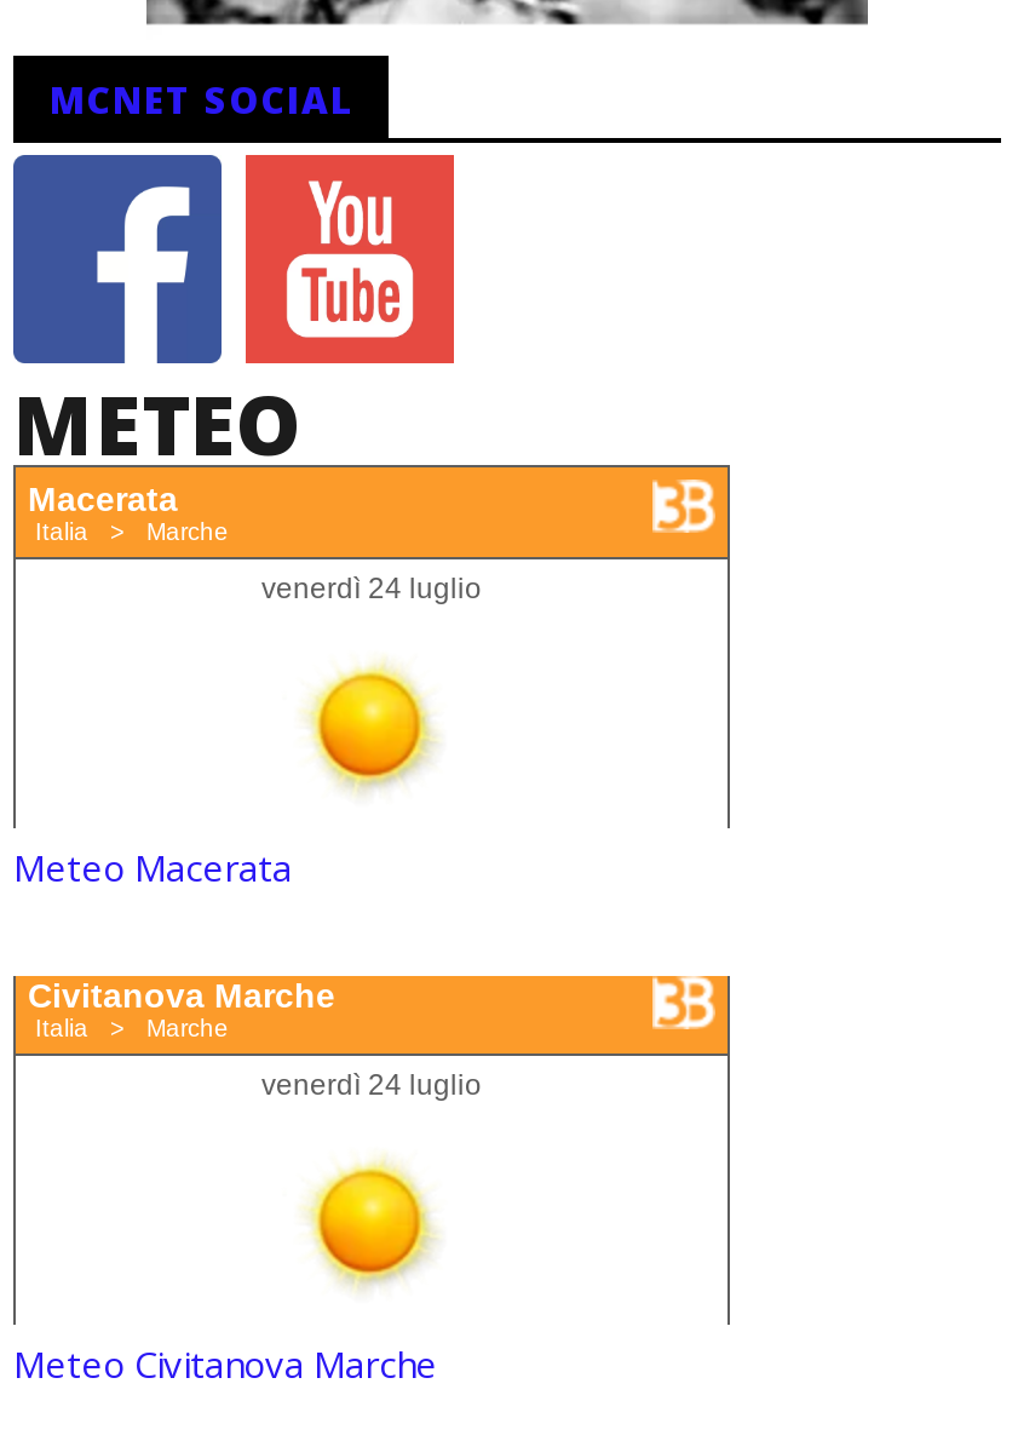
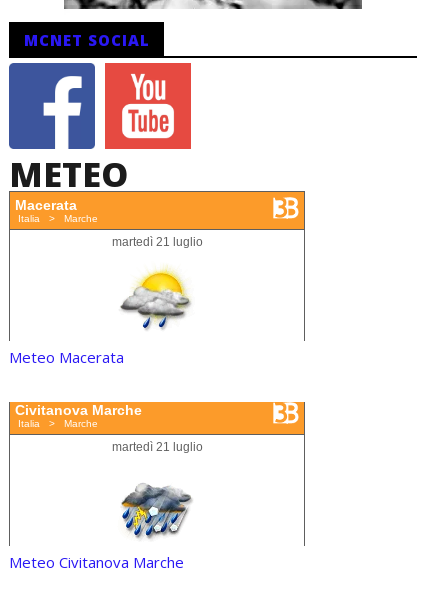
[284,649,452,797] [image] -> [120,267,191,330] [image]
[287,1158,454,1303] [image] -> [121,479,192,539] [image]

